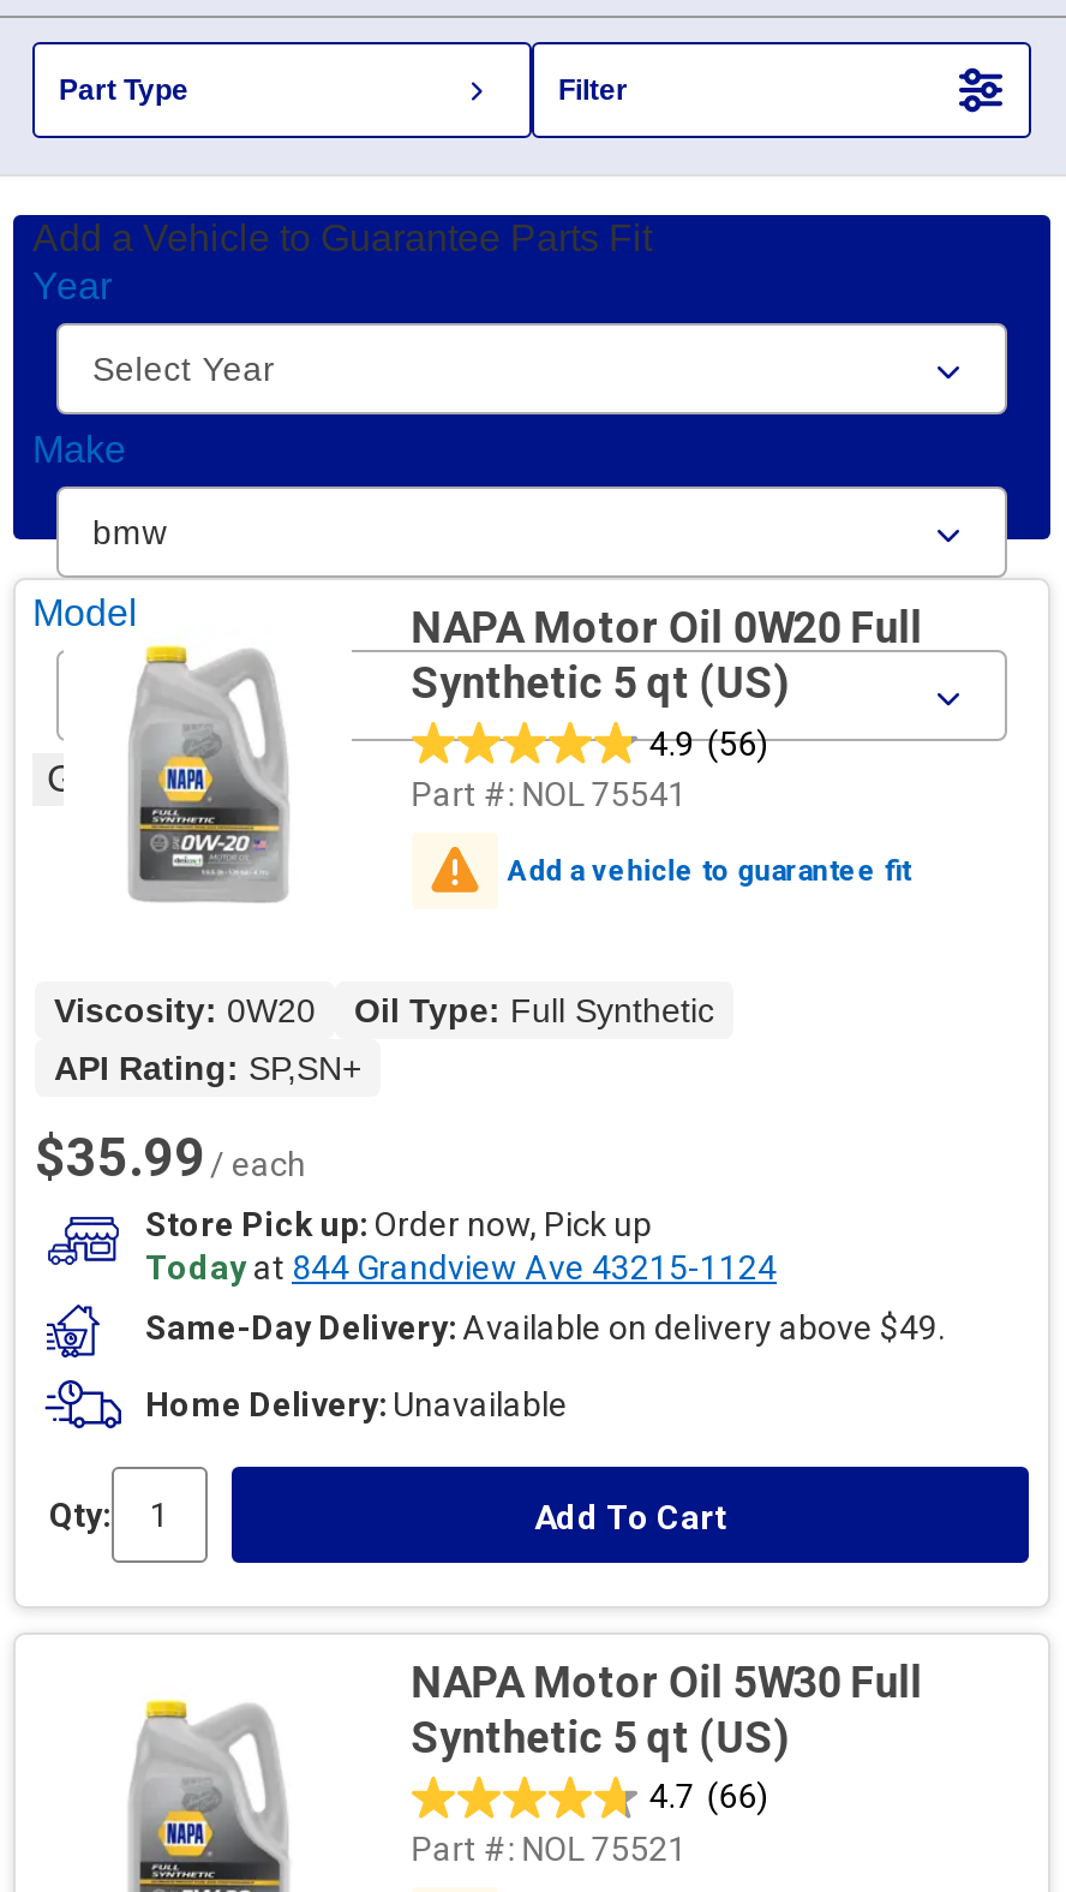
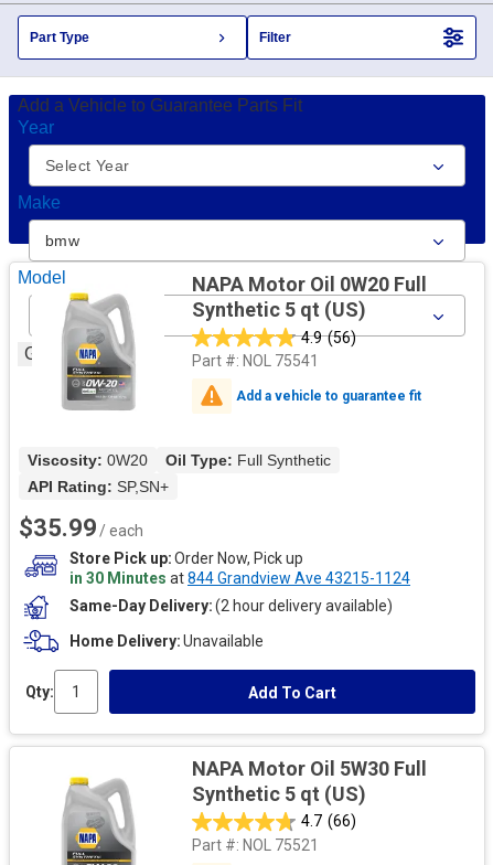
[145,1205,777,1287] Store Pick up Order now, Pick up | Today at 844 Grandview Ave 43215-1124 -> [69,549,410,587] Store Pick up Order Now, Pick up | in 30 Minutes at 844 Grandview Ave 43215-1124
[145,1308,945,1347] Same-Day Delivery Available on delivery above $49. -> [69,597,393,615] Same-Day Delivery (2 hour delivery available)

